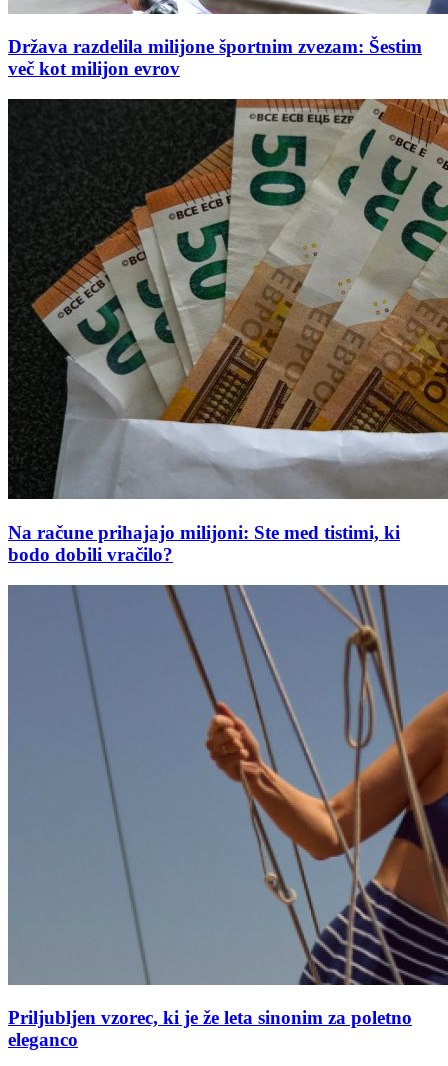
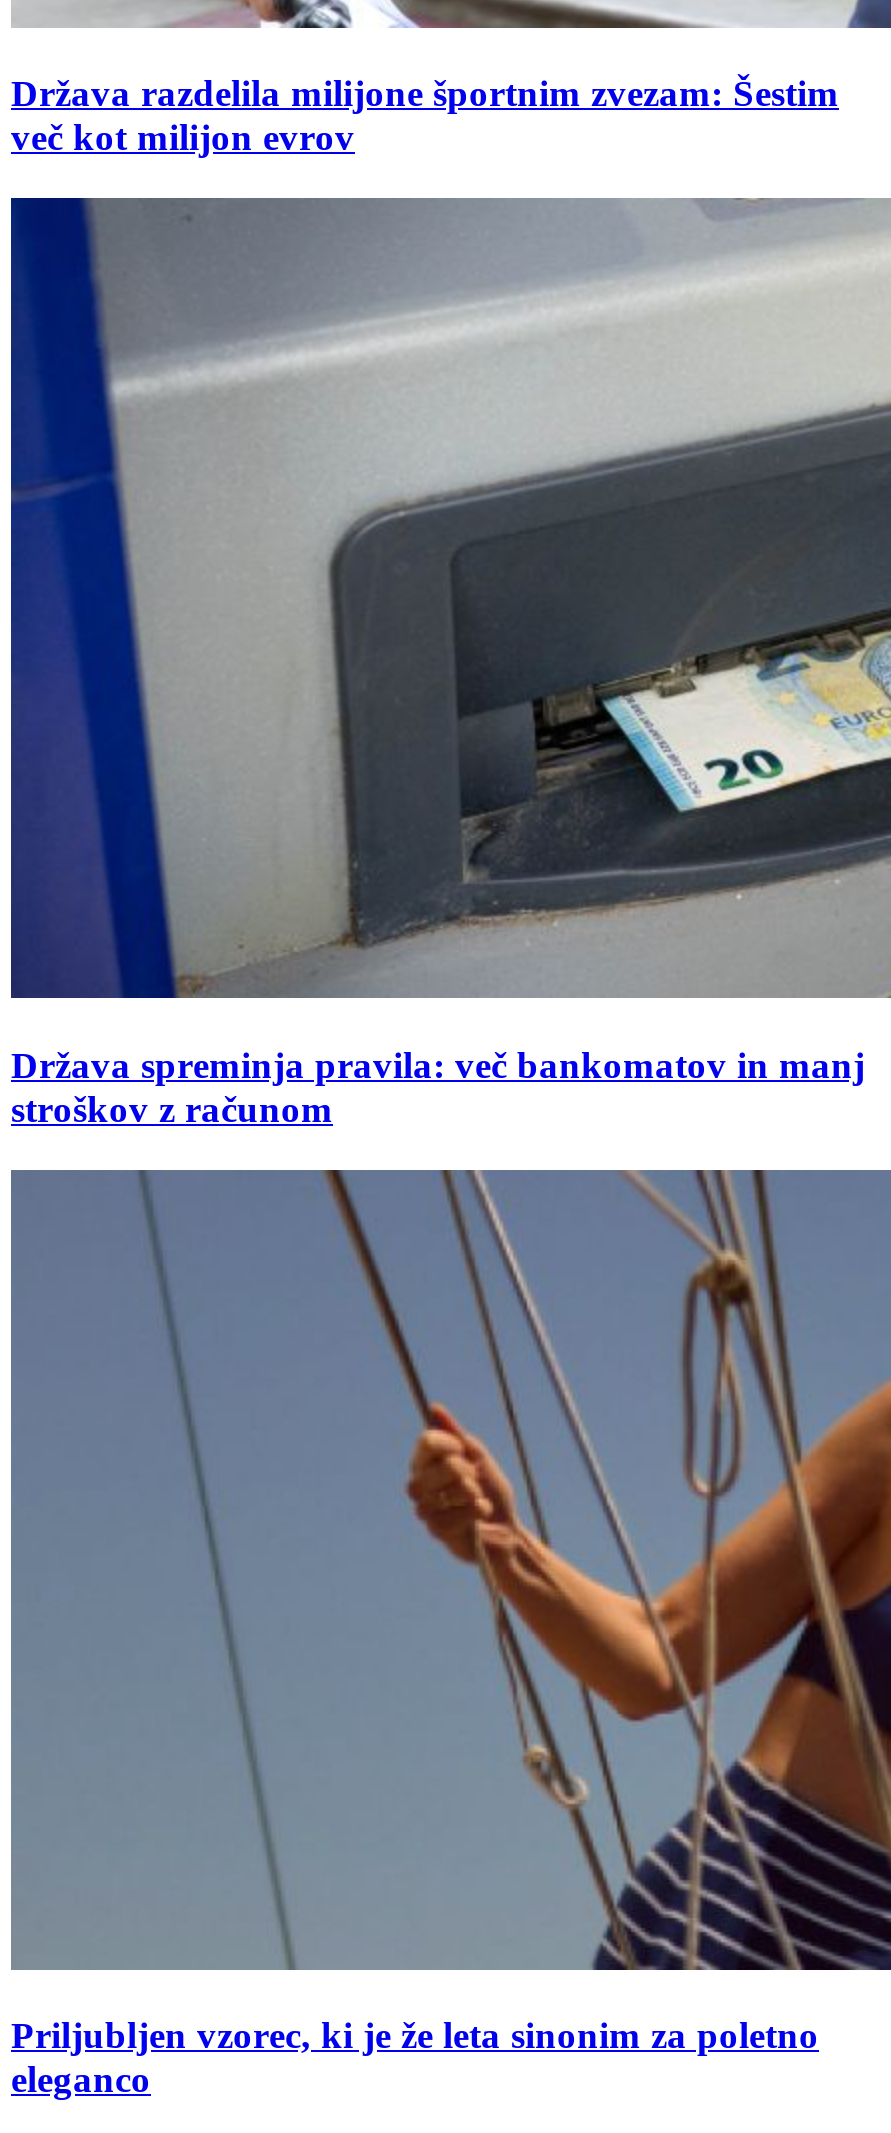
[7,98,445,565] [image] | Na račune prihajajo milijoni: Ste med tistimi, ki | bodo dobili vračilo? -> [9,198,885,1130] [image] | Država spreminja pravila: več bankomatov in manj | stroškov z računom

